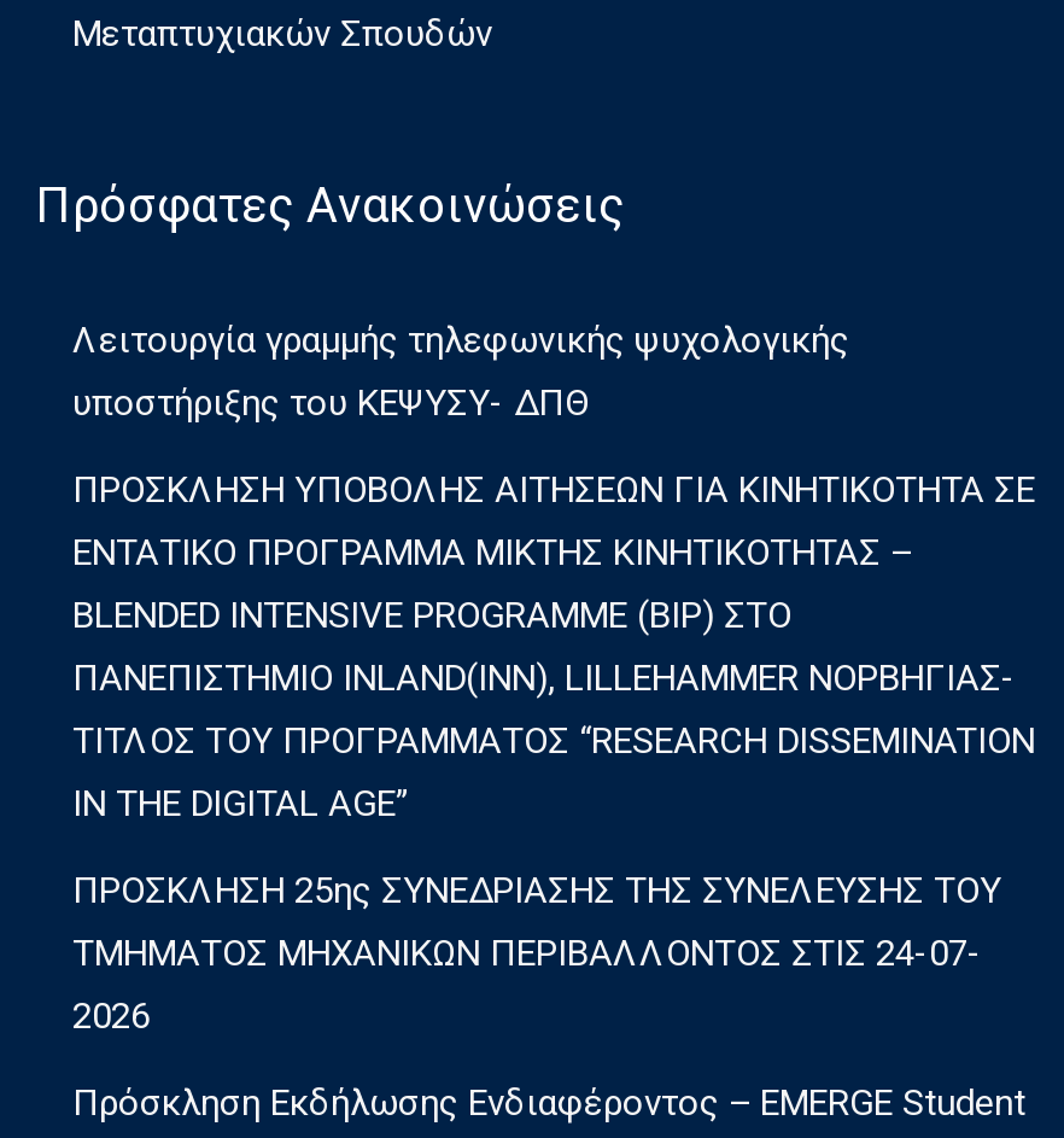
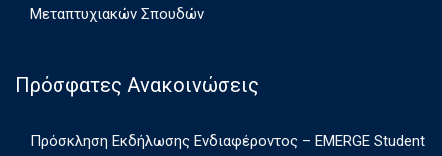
[72,319,1035,1039] Λειτουργία γραμμής τηλεφωνικής ψυχολογικής | υποστήριξης του ΚΕΨΥΣΥ- ΔΠΘ | ΠΡΟΣΚΛΗΣΗ ΥΠΟΒΟΛΗΣ ΑΙΤΗΣΕΩΝ ΓΙΑ ΚΙΝΗΤΙΚΟΤΗΤΑ ΣΕ | ΕΝΤΑΤΙΚΟ ΠΡΟΓΡΑΜΜΑ ΜΙΚΤΗΣ ΚΙΝΗΤΙΚΟΤΗΤΑΣ – | BLENDED INTENSIVE PROGRAMME (BIP) ΣΤΟ | ΠΑΝΕΠΙΣΤΗΜΙΟ INLAND(INN), LILLEHAMMER ΝΟΡΒΗΓΙΑΣ- | ΤΙΤΛΟΣ ΤΟΥ ΠΡΟΓΡΑΜΜΑΤΟΣ “RESEARCH DISSEMINATION | IN THE DIGITAL AGE” | ΠΡΟΣΚΛΗΣΗ 25ης ΣΥΝΕΔΡΙΑΣΗΣ ΤΗΣ ΣΥΝΕΛΕΥΣΗΣ ΤΟΥ | ΤΜΗΜΑΤΟΣ ΜΗΧΑΝΙΚΩΝ ΠΕΡΙΒΑΛΛΟΝΤΟΣ ΣΤΙΣ 24-07- | 2026 -> none

